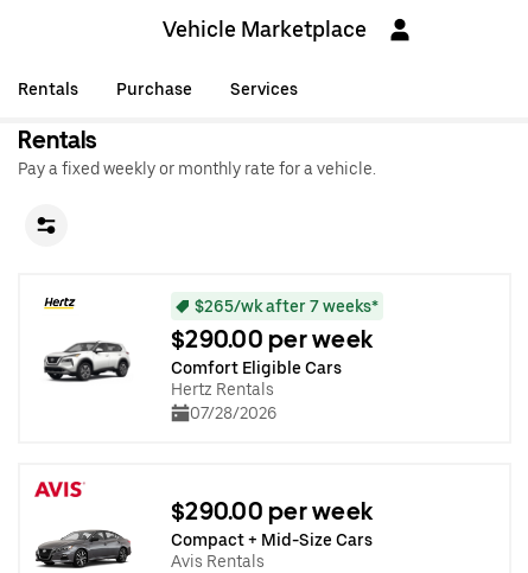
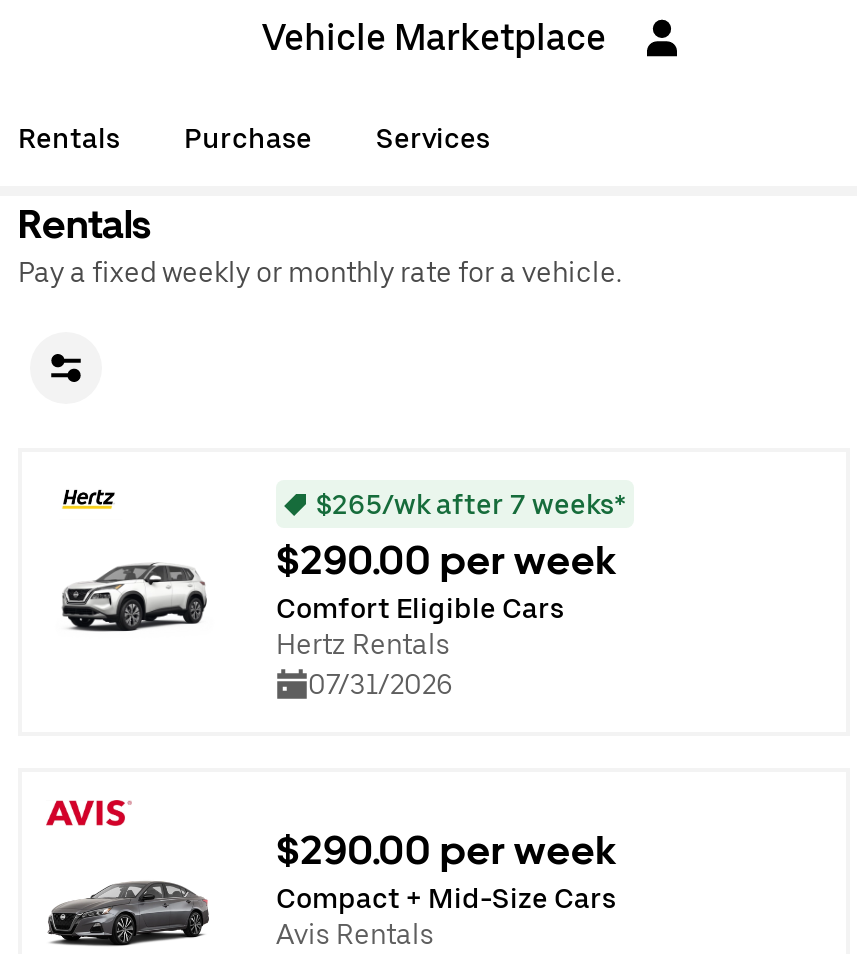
[190,403,276,422] 07/28/2026 -> [308,668,452,700] 07/31/2026

